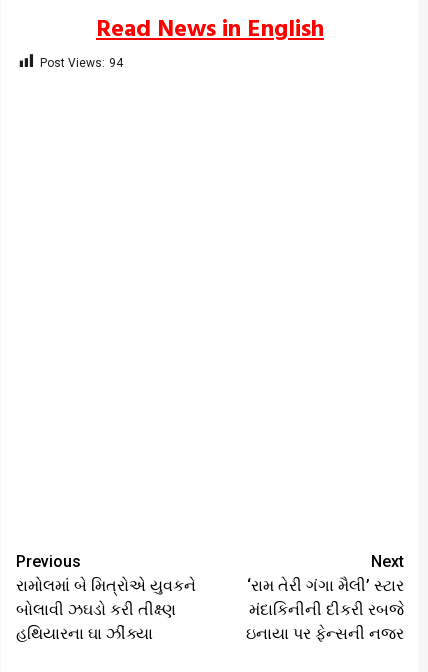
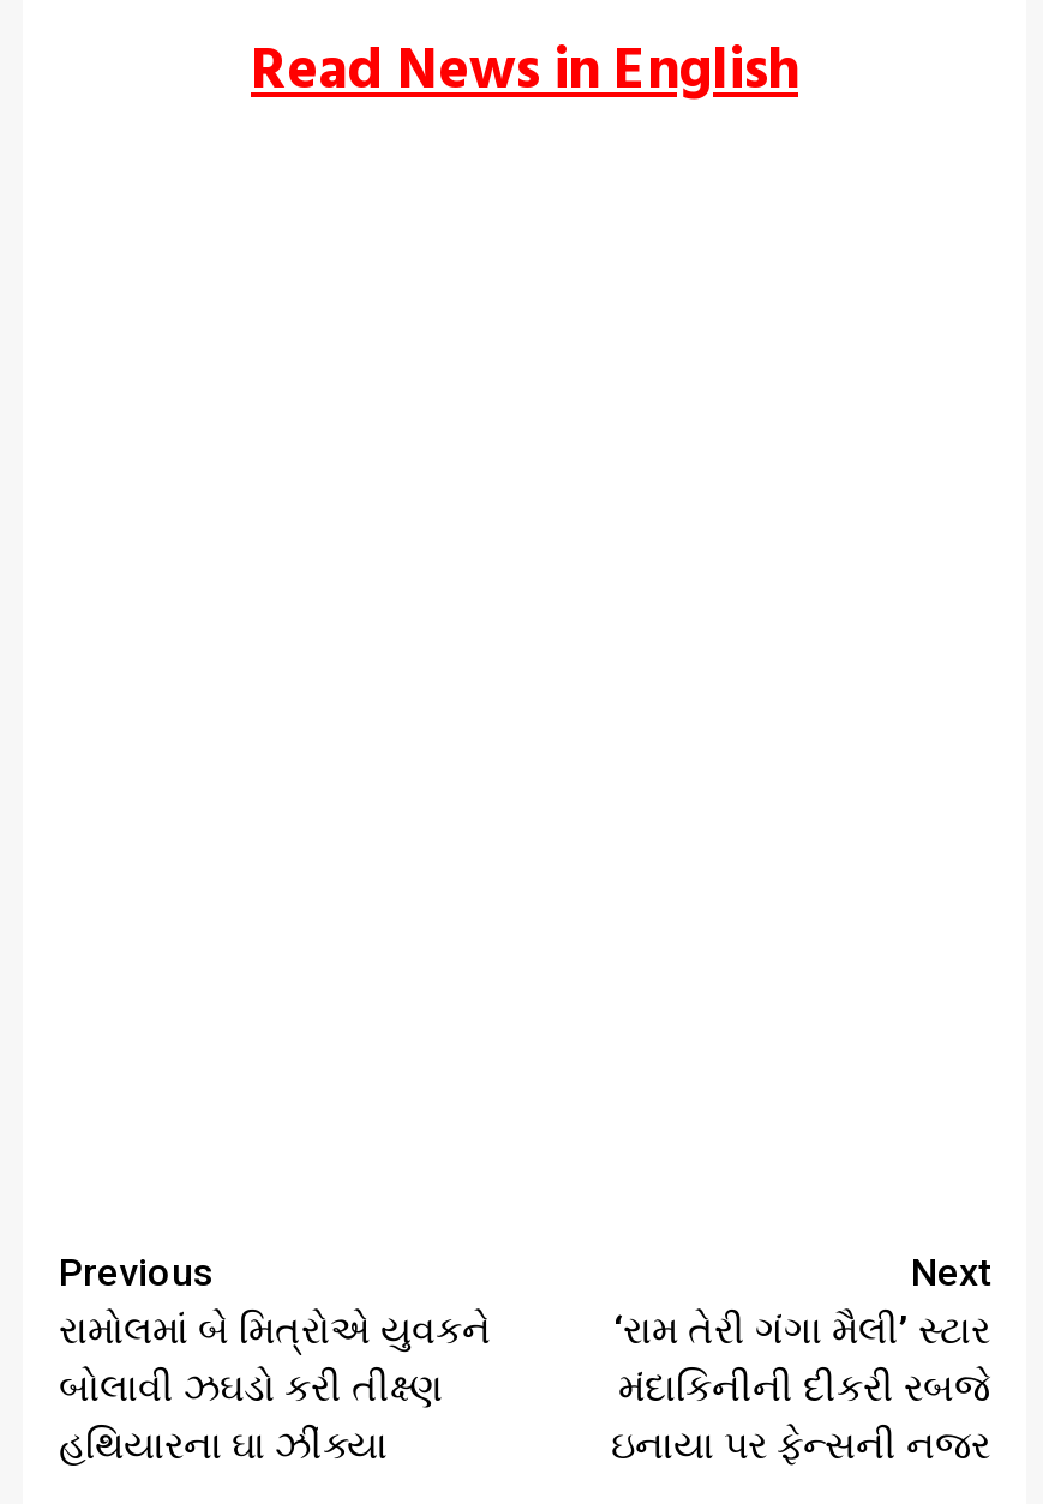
[40,56,123,70] Post Views: 94 -> none

